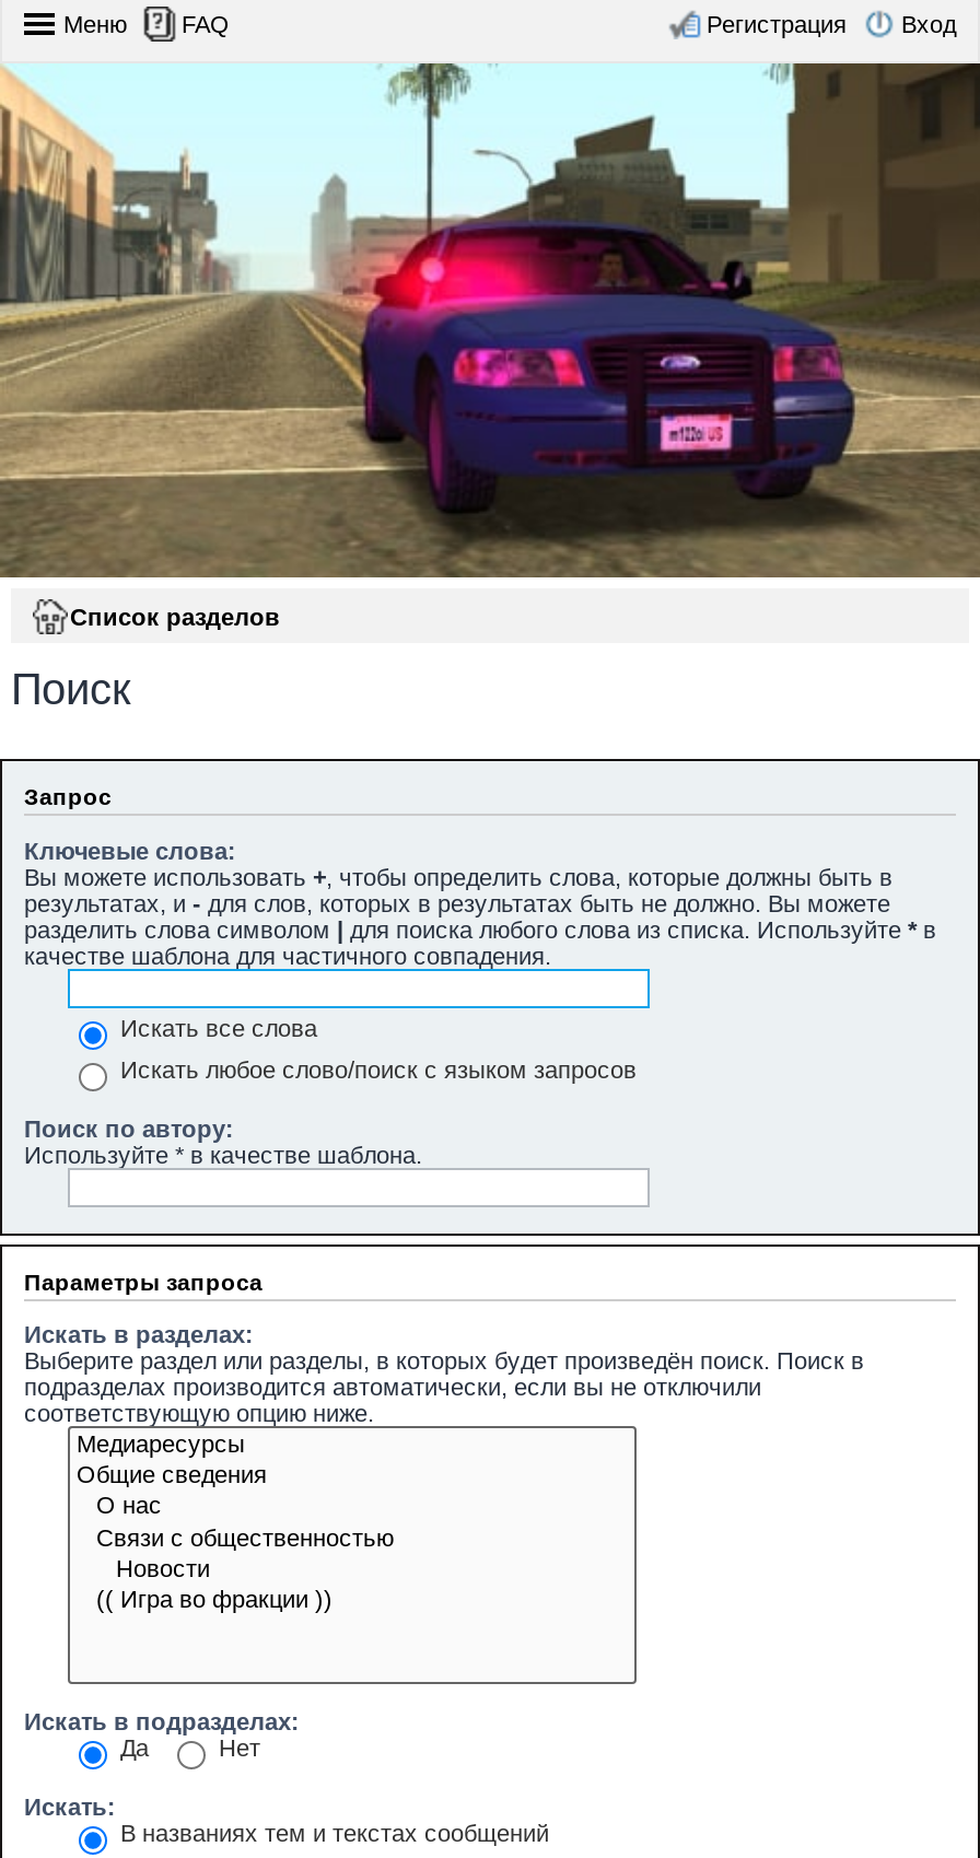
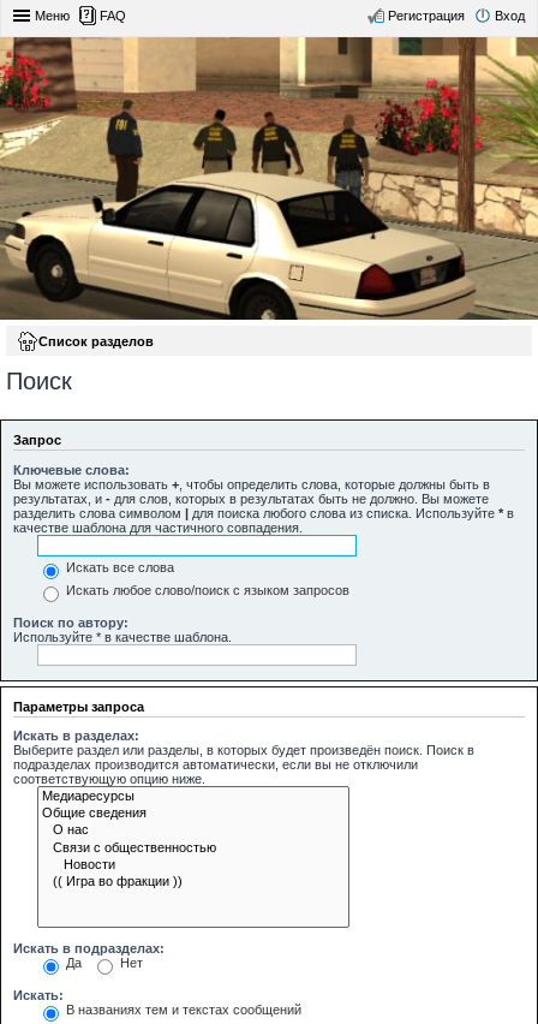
[7,61,973,580] [image] -> [4,36,534,321] [image]

